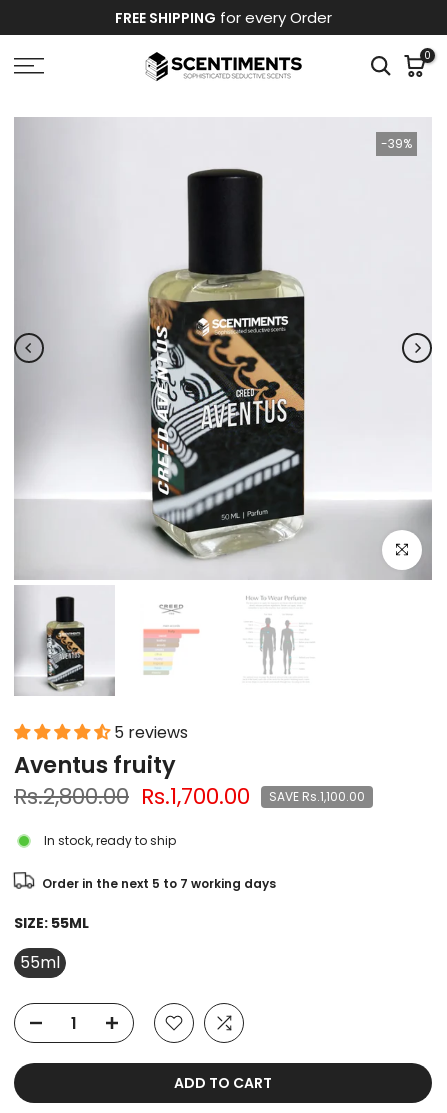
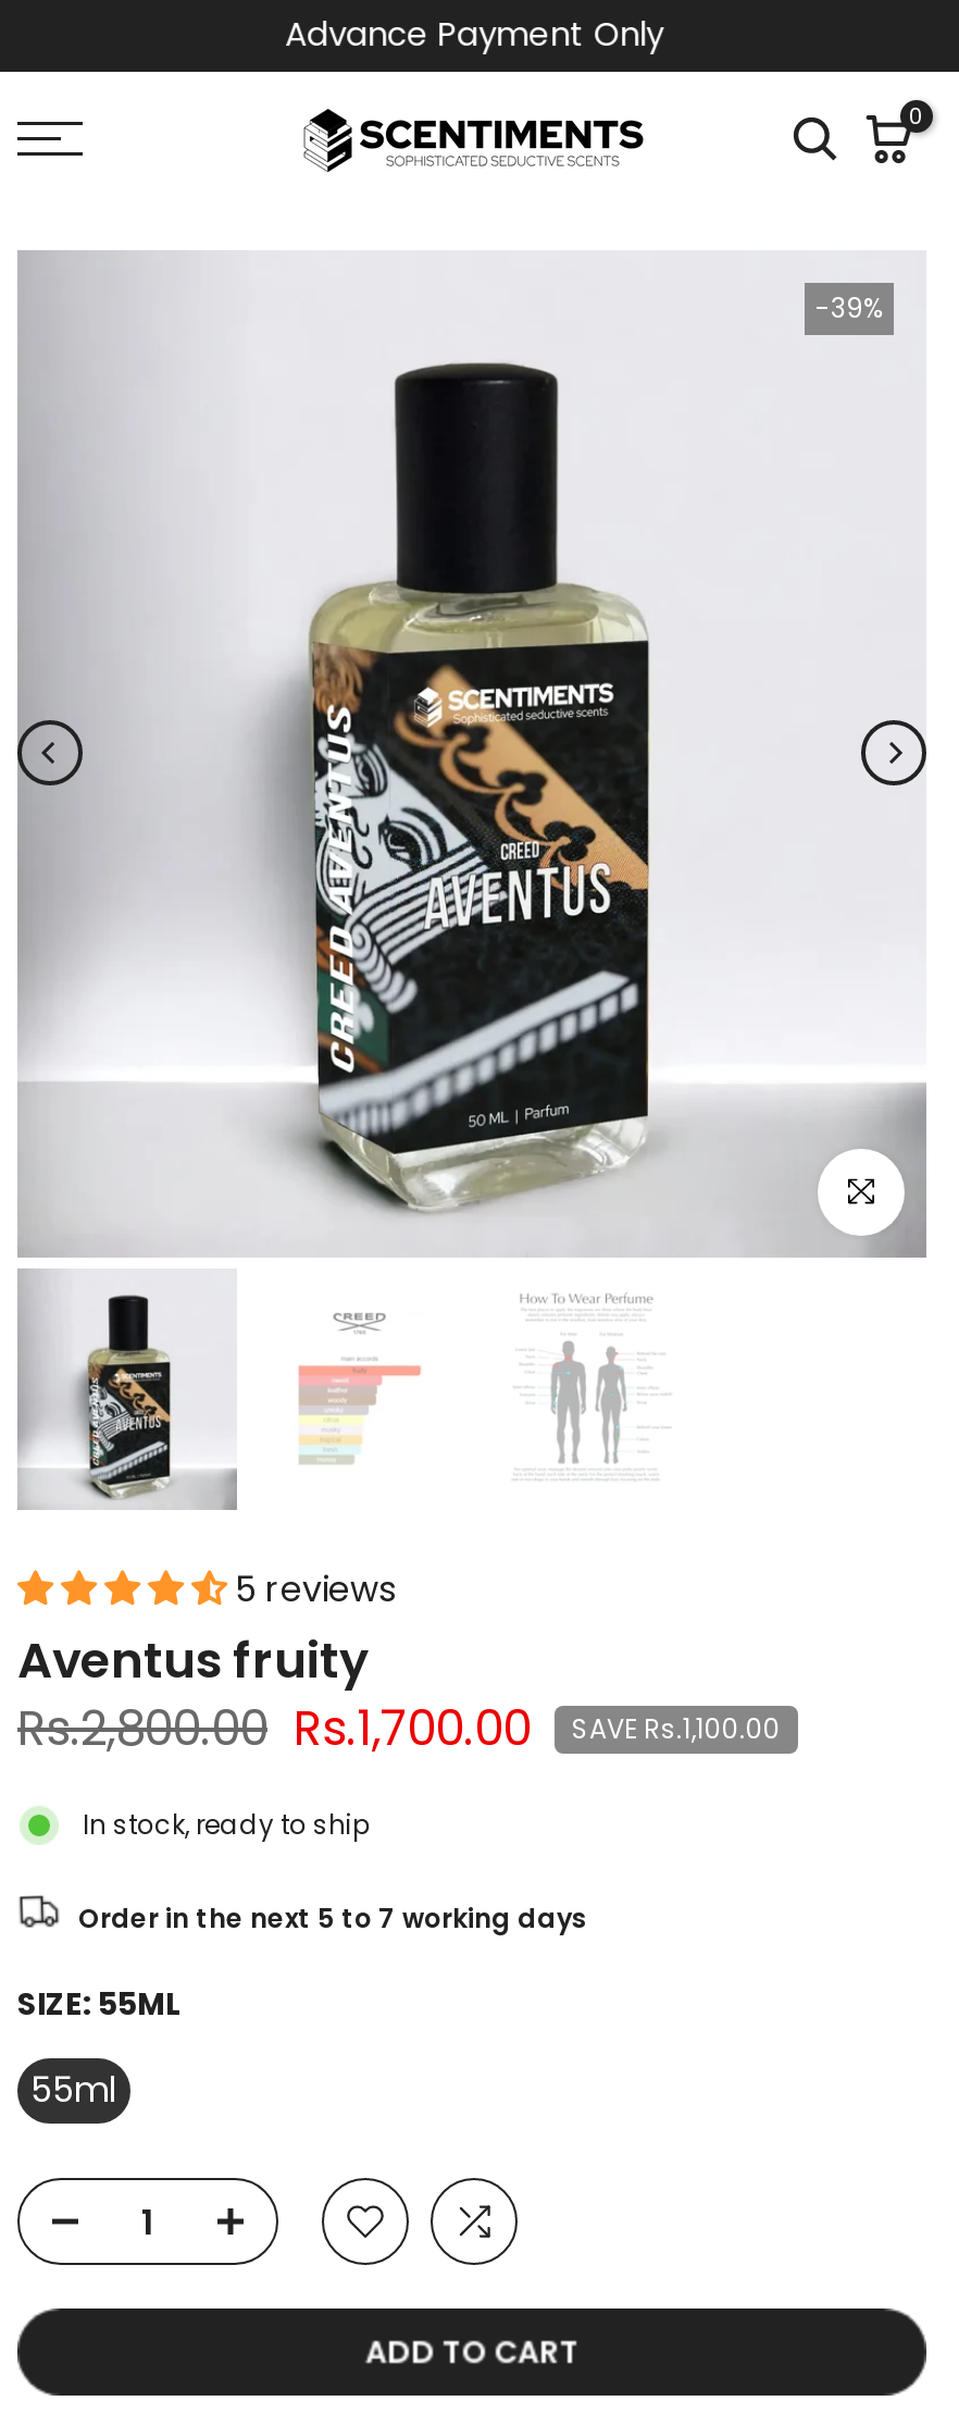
[114,7,331,28] FREE SHIPPING for every Order -> [283,11,661,57] Advance Payment Only

